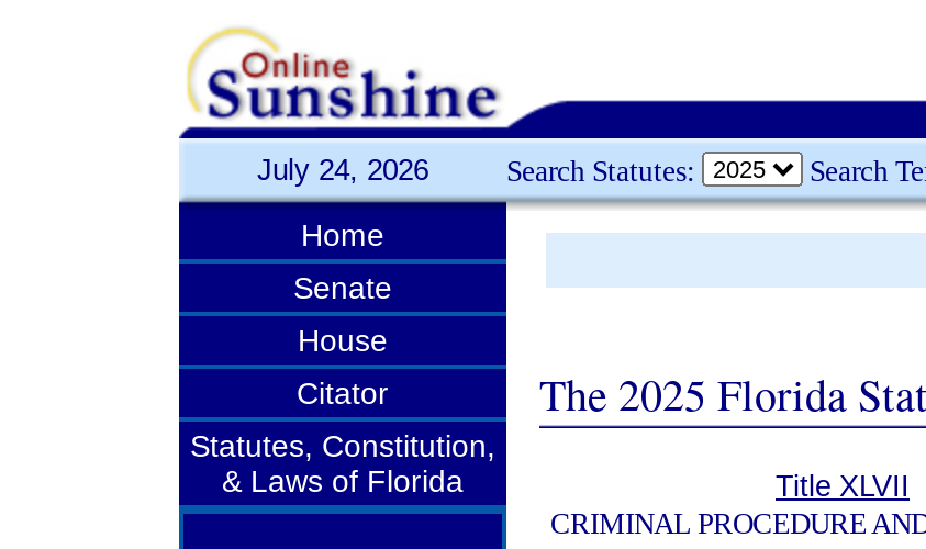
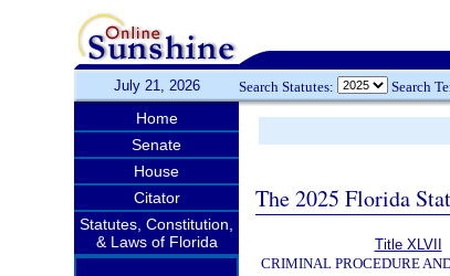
[257,154,428,187] July 24, 2026 -> [113,77,200,94] July 21, 2026

